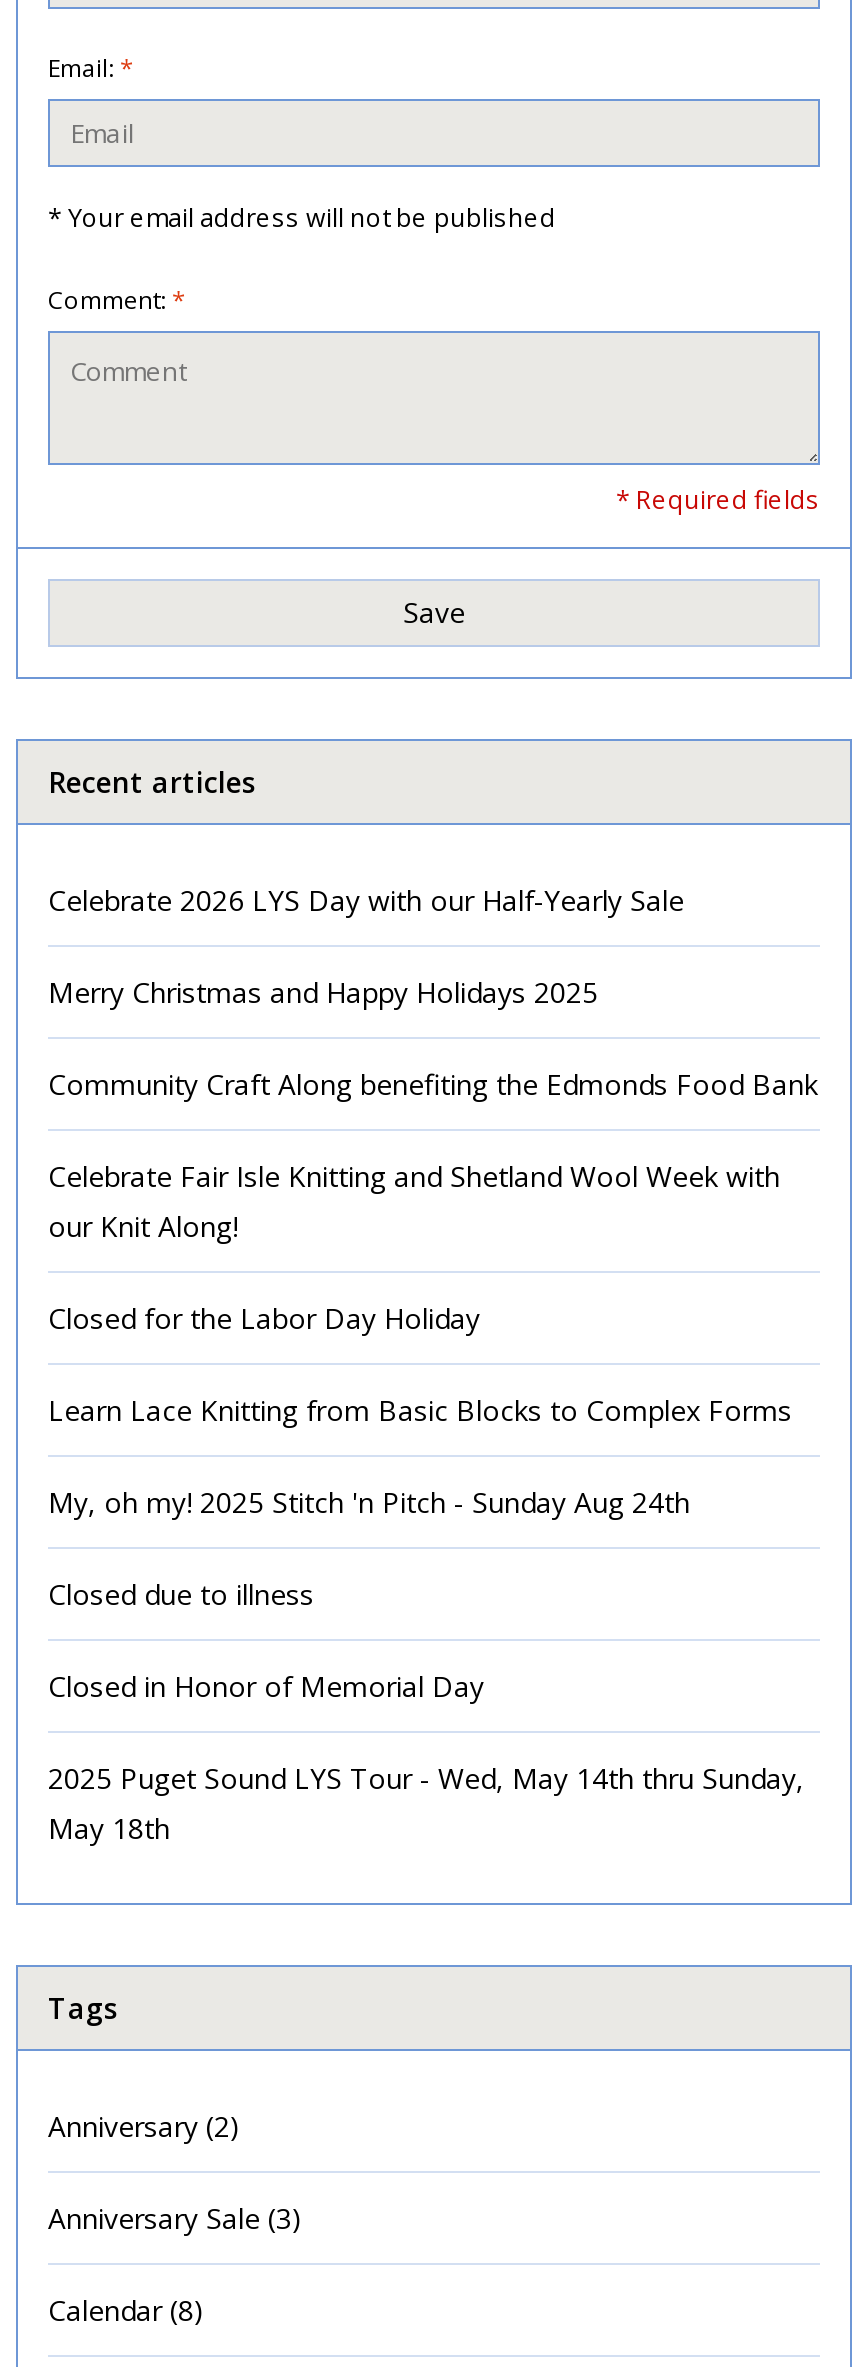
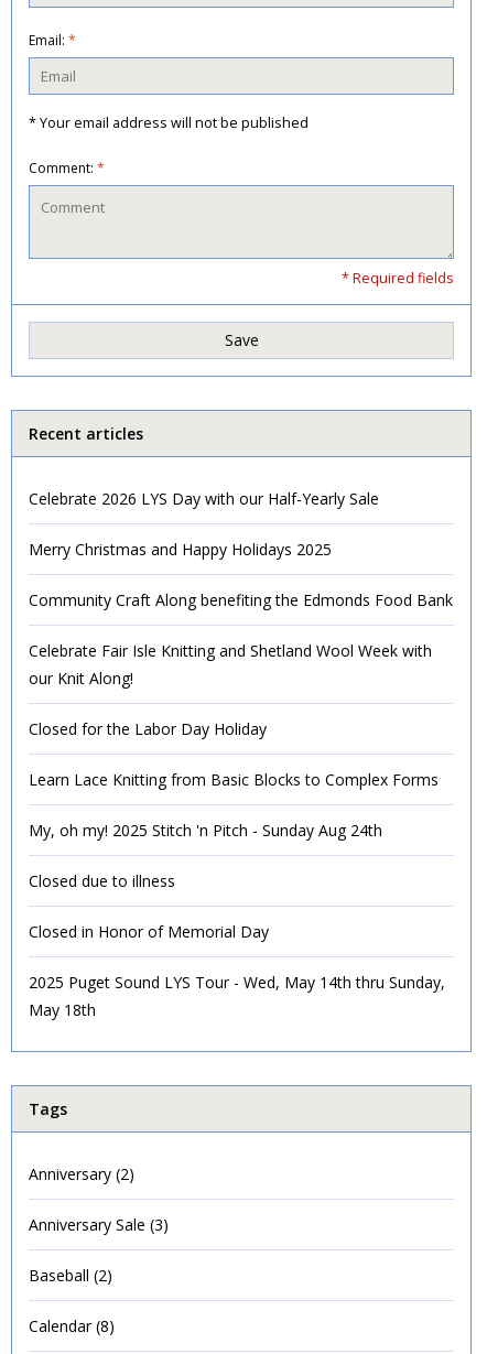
none -> [29,1265,112,1286] Baseball (2)

